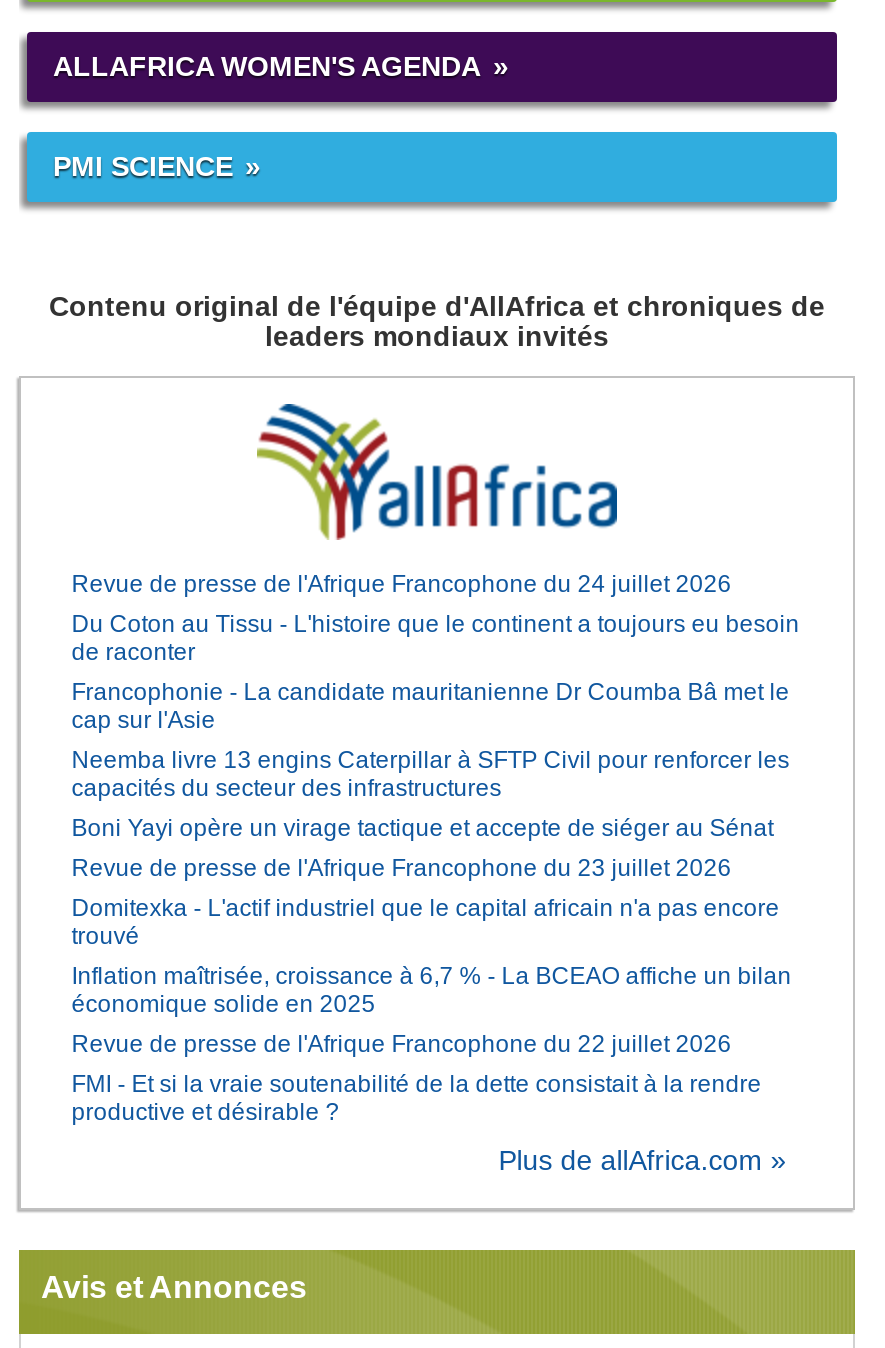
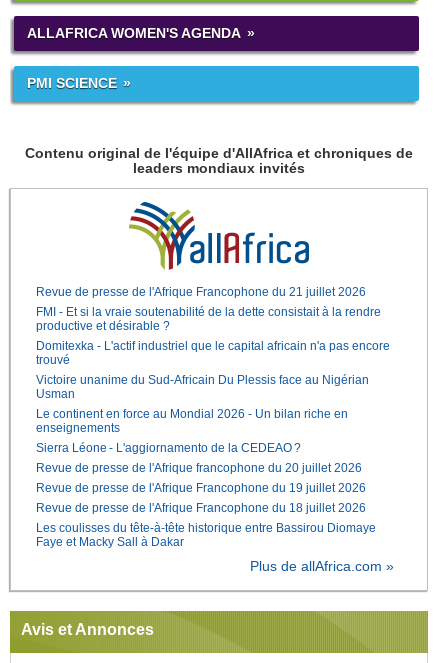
[72,570,800,1058] Revue de presse de l'Afrique Francophone du 24 juillet 2026 | Du Coton au Tissu - L'histoire que le continent a toujours eu besoin | de raconter | Francophonie - La candidate mauritanienne Dr Coumba Bâ met le | cap sur l'Asie | Neemba livre 13 engins Caterpillar à SFTP Civil pour renforcer les | capacités du secteur des infrastructures | Boni Yayi opère un virage tactique et accepte de siéger au Sénat | Revue de presse de l'Afrique Francophone du 23 juillet 2026 | Inflation maîtrisée, croissance à 6,7 % - La BCEAO affiche un bilan | économique solide en 2025 | Revue de presse de l'Afrique Francophone du 22 juillet 2026 -> [36,285,366,299] Revue de presse de l'Afrique Francophone du 21 juillet 2026
moved [72,894,780,950] -> [36,339,390,367]: Domitexka - L'actif industriel que le capital africain n'a pas encore | trouvé
moved [72,1070,762,1126] -> [36,305,381,333]: FMI - Et si la vraie soutenabilité de la dette consistait à la rendre | productive et désirable ?
none -> [36,373,376,549] Victoire unanime du Sud-Africain Du Plessis face au Nigérian | Usman | Le continent en force au Mondial 2026 - Un bilan riche en | enseignements | Sierra Léone - L'aggiornamento de la CEDEAO ? | Revue de presse de l'Afrique francophone du 20 juillet 2026 | Revue de presse de l'Afrique Francophone du 19 juillet 2026 | Revue de presse de l'Afrique Francophone du 18 juillet 2026 | Les coulisses du tête-à-tête historique entre Bassirou Diomaye | Faye et Macky Sall à Dakar

